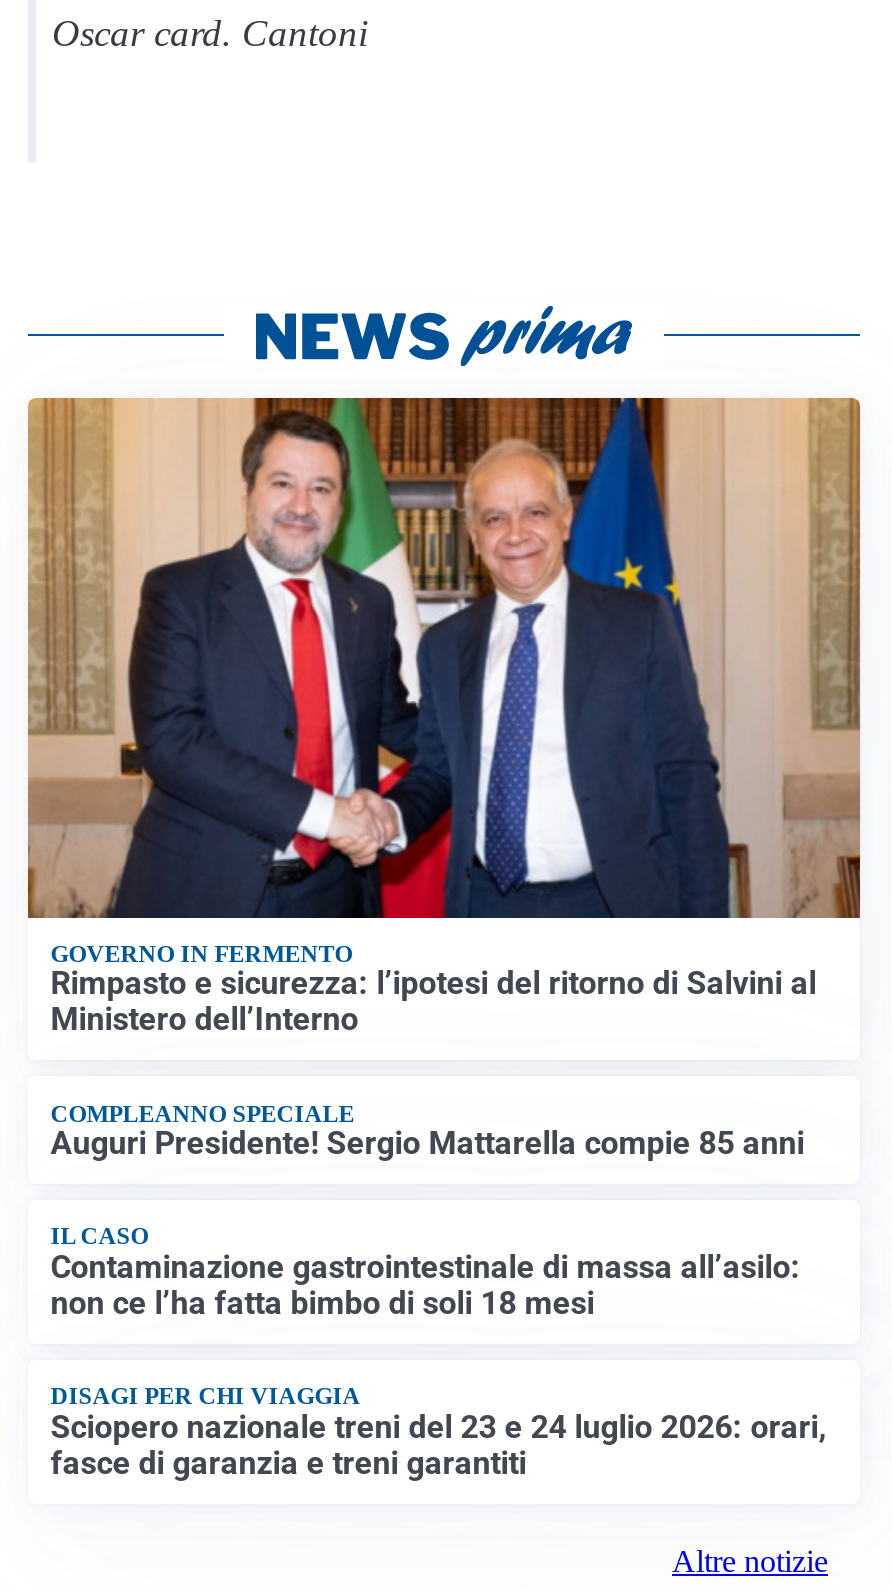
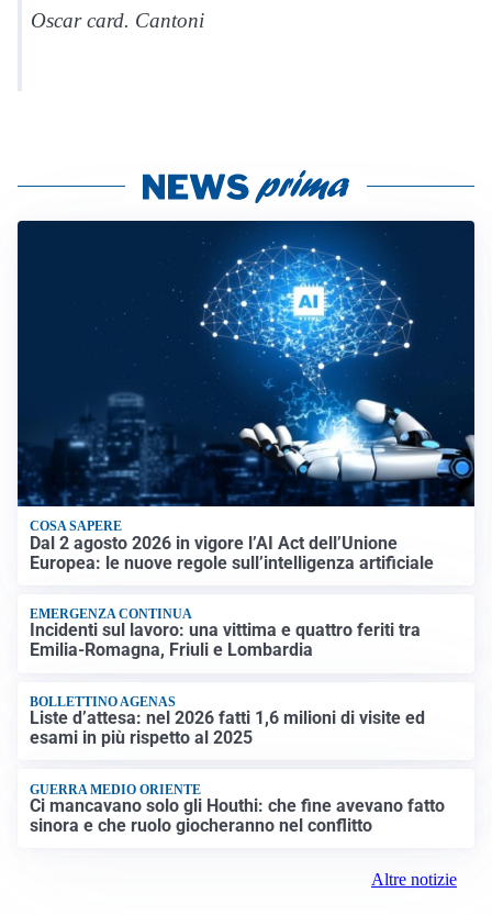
[26,395,862,1038] [image] | GOVERNO IN FERMENTO | Rimpasto e sicurezza: l’ipotesi del ritorno di Salvini al | Ministero dell’Interno -> [16,220,476,573] [image] | COSA SAPERE | Dal 2 agosto 2026 in vigore l’AI Act dell’Unione | Europea: le nuove regole sull’intelligenza artificiale
[50,1099,804,1162] COMPLEANNO SPECIALE | Auguri Presidente! Sergio Mattarella compie 85 anni -> [30,606,421,661] EMERGENZA CONTINUA | Incidenti sul lavoro: una vittima e quattro feriti tra | Emilia-Romagna, Friuli e Lombardia
[50,1223,800,1321] IL CASO | Contaminazione gastrointestinale di massa all’asilo: | non ce l’ha fatta bimbo di soli 18 mesi -> [30,694,425,748] BOLLETTINO AGENAS | Liste d’attesa: nel 2026 fatti 1,6 milioni di visite ed | esami in più rispetto al 2025
[50,1382,826,1481] DISAGI PER CHI VIAGGIA | Sciopero nazionale treni del 23 e 24 luglio 2026: orari, | fasce di garanzia e treni garantiti -> [30,782,445,836] GUERRA MEDIO ORIENTE | Ci mancavano solo gli Houthi: che fine avevano fatto | sinora e che ruolo giocheranno nel conflitto

